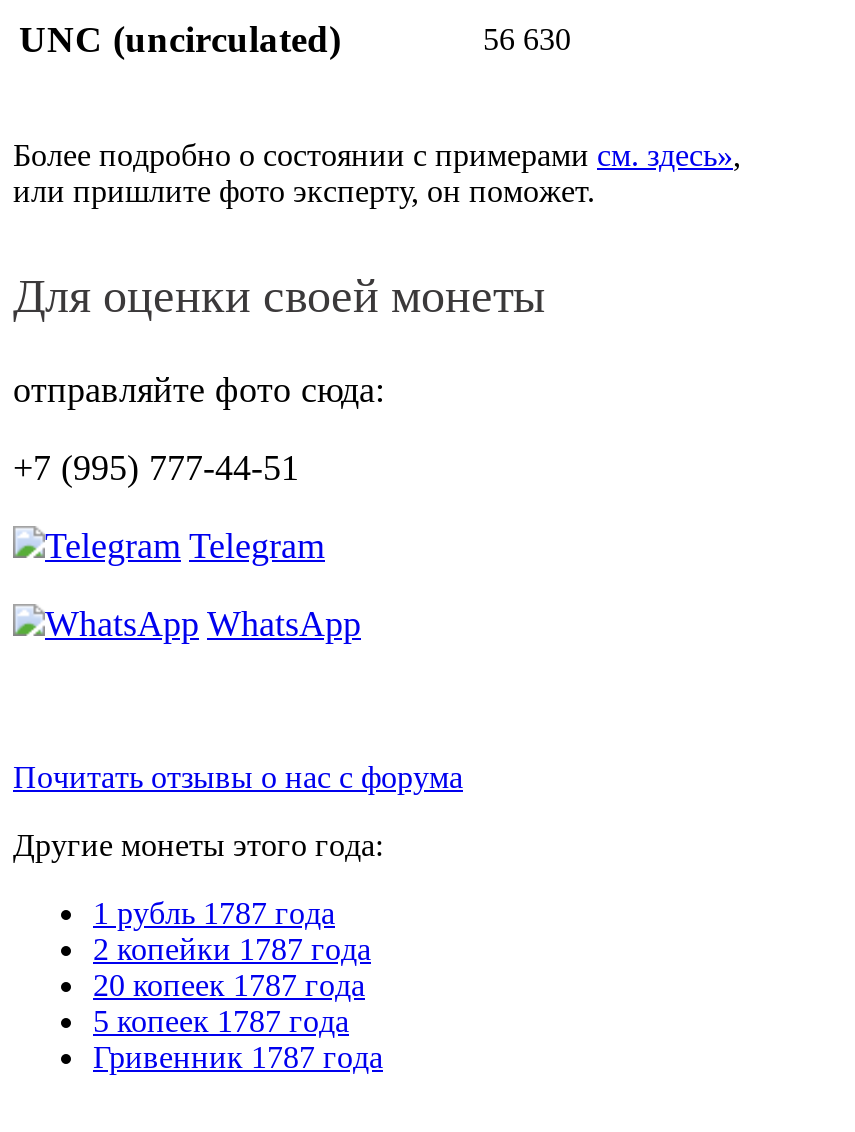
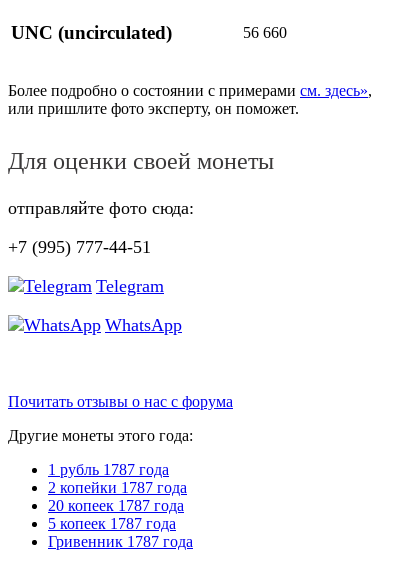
[483,21,571,55] 56 630 -> [243,23,287,40] 56 660

